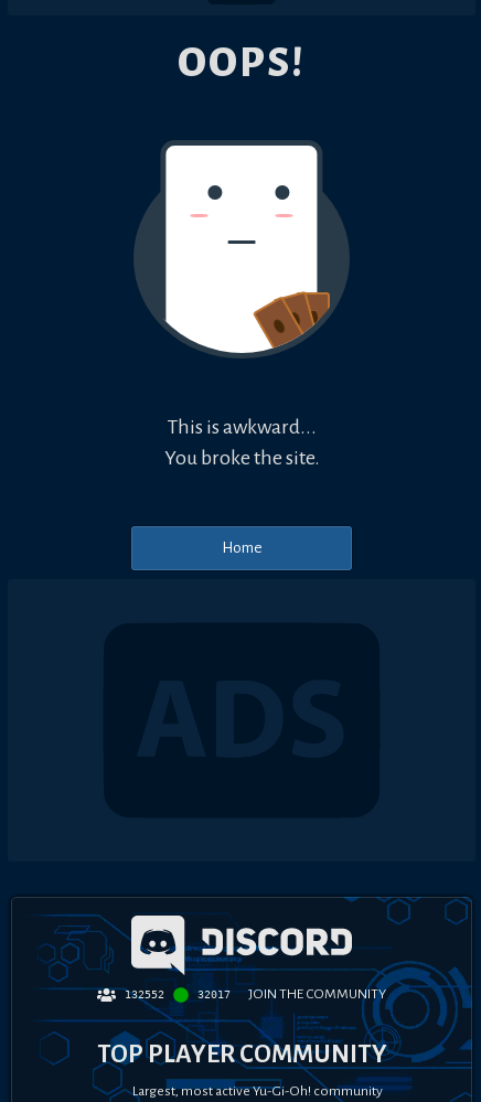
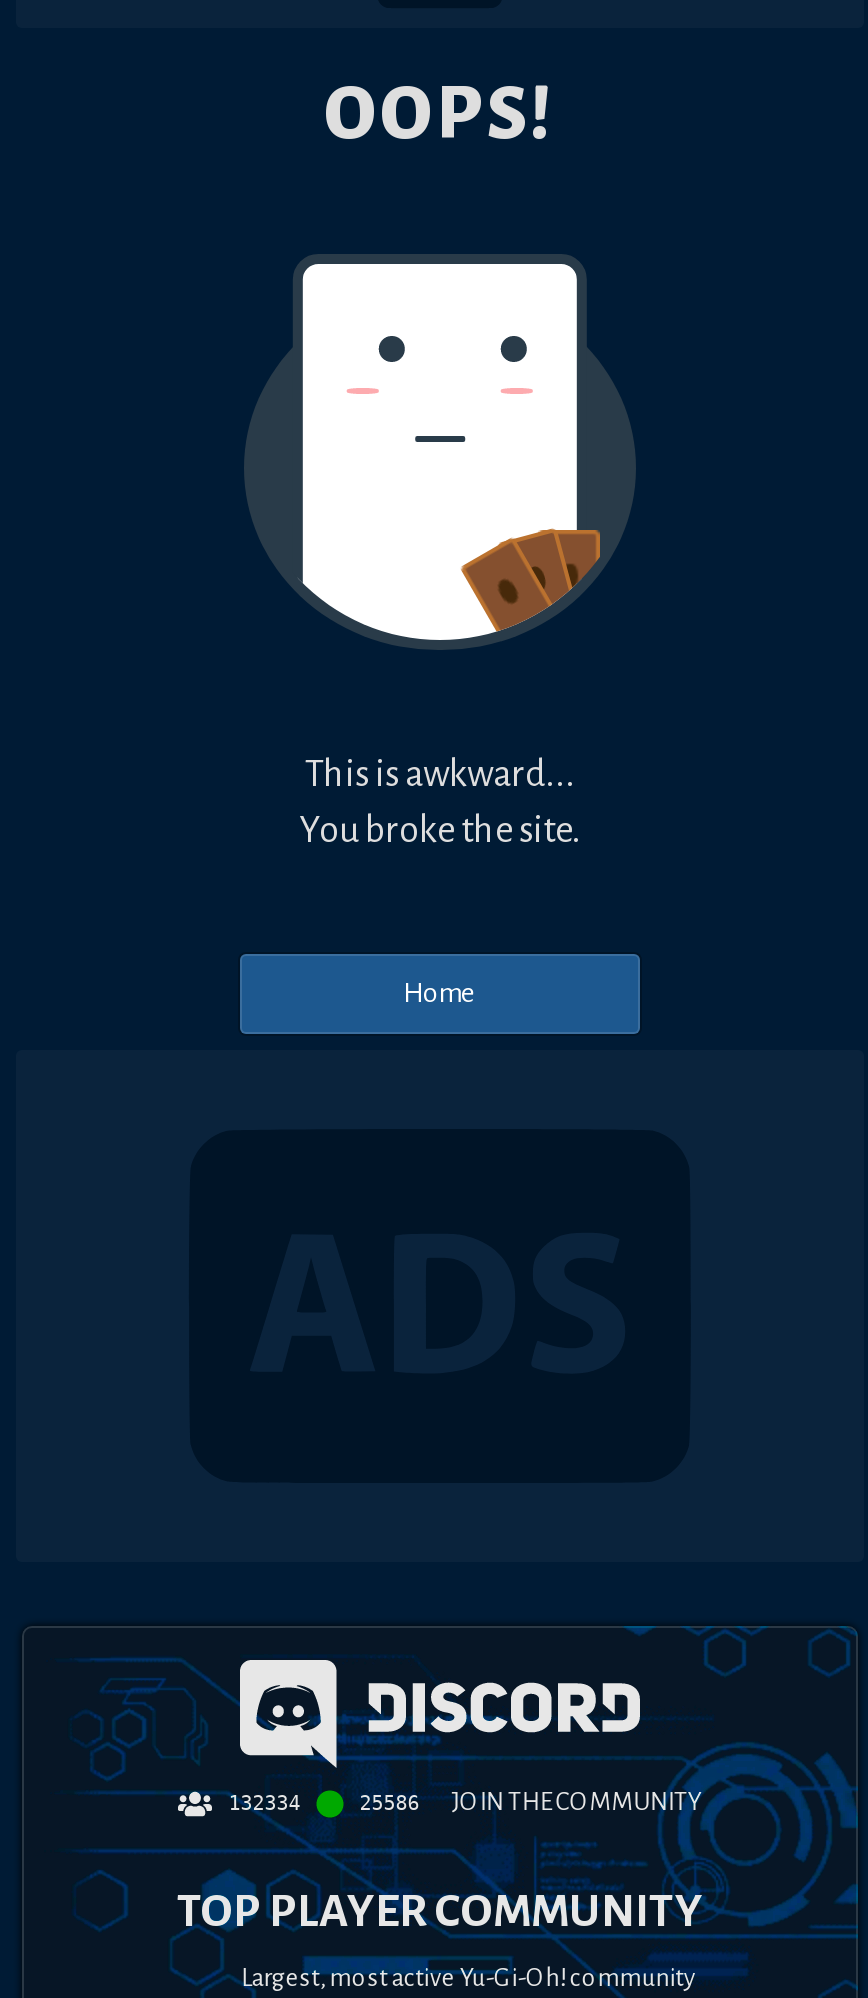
[125,989,165,1001] 132552 -> [228,1793,300,1815] 132334
[197,987,386,1002] 32017 JOIN THE COMMUNITY -> [360,1789,702,1817] 25586 JOIN THE COMMUNITY

